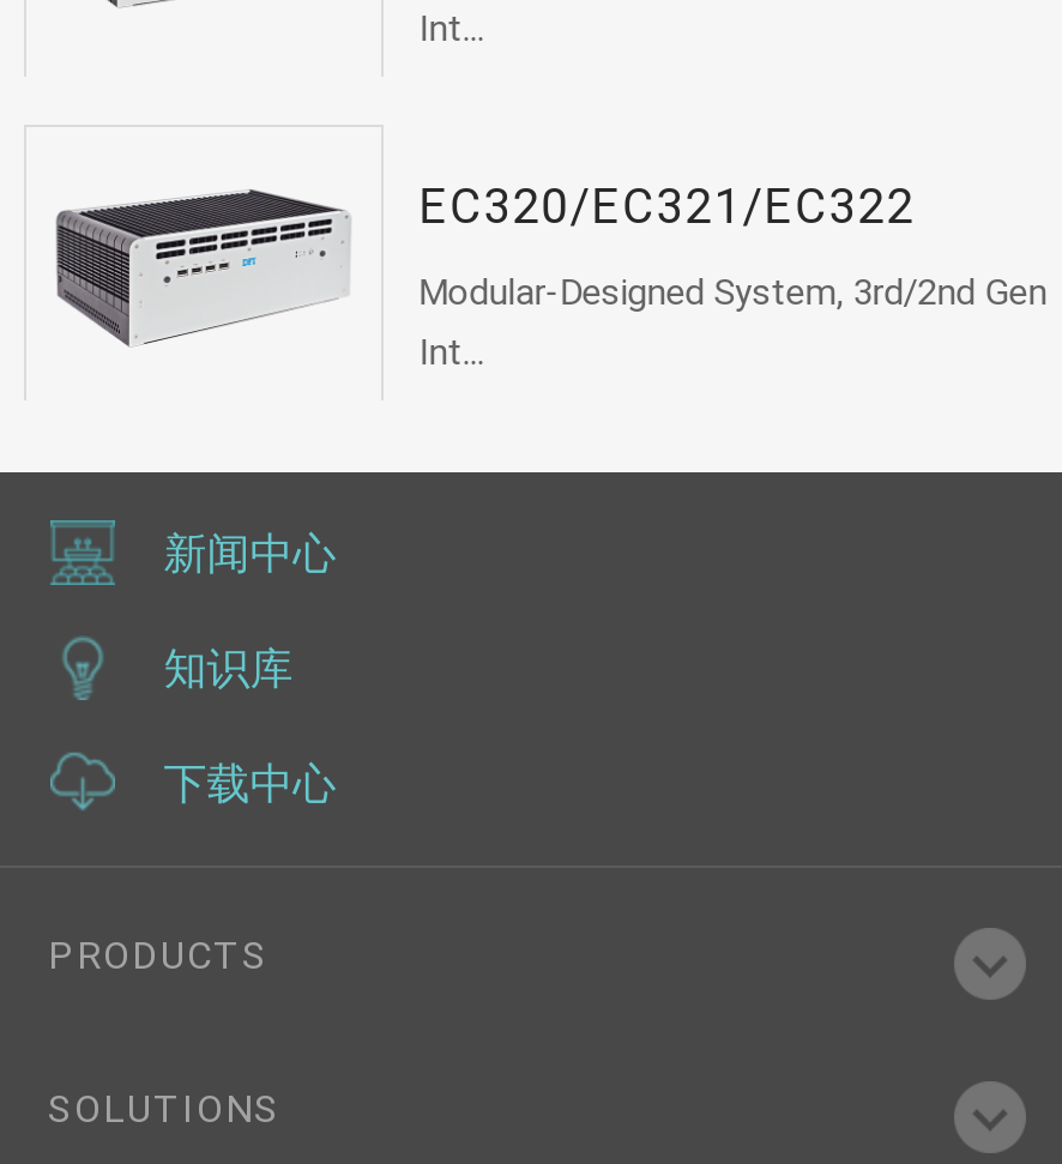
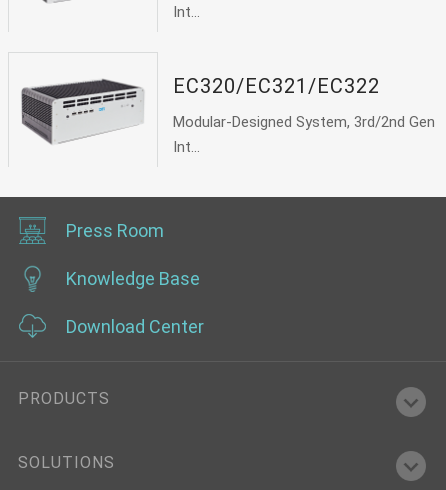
[163,528,336,578] 新闻中心 -> [66,220,164,241] Press Room
[163,643,293,693] 知识库 -> [66,268,200,289] Knowledge Base
[163,758,336,808] 下载中心 -> [66,316,204,337] Download Center

